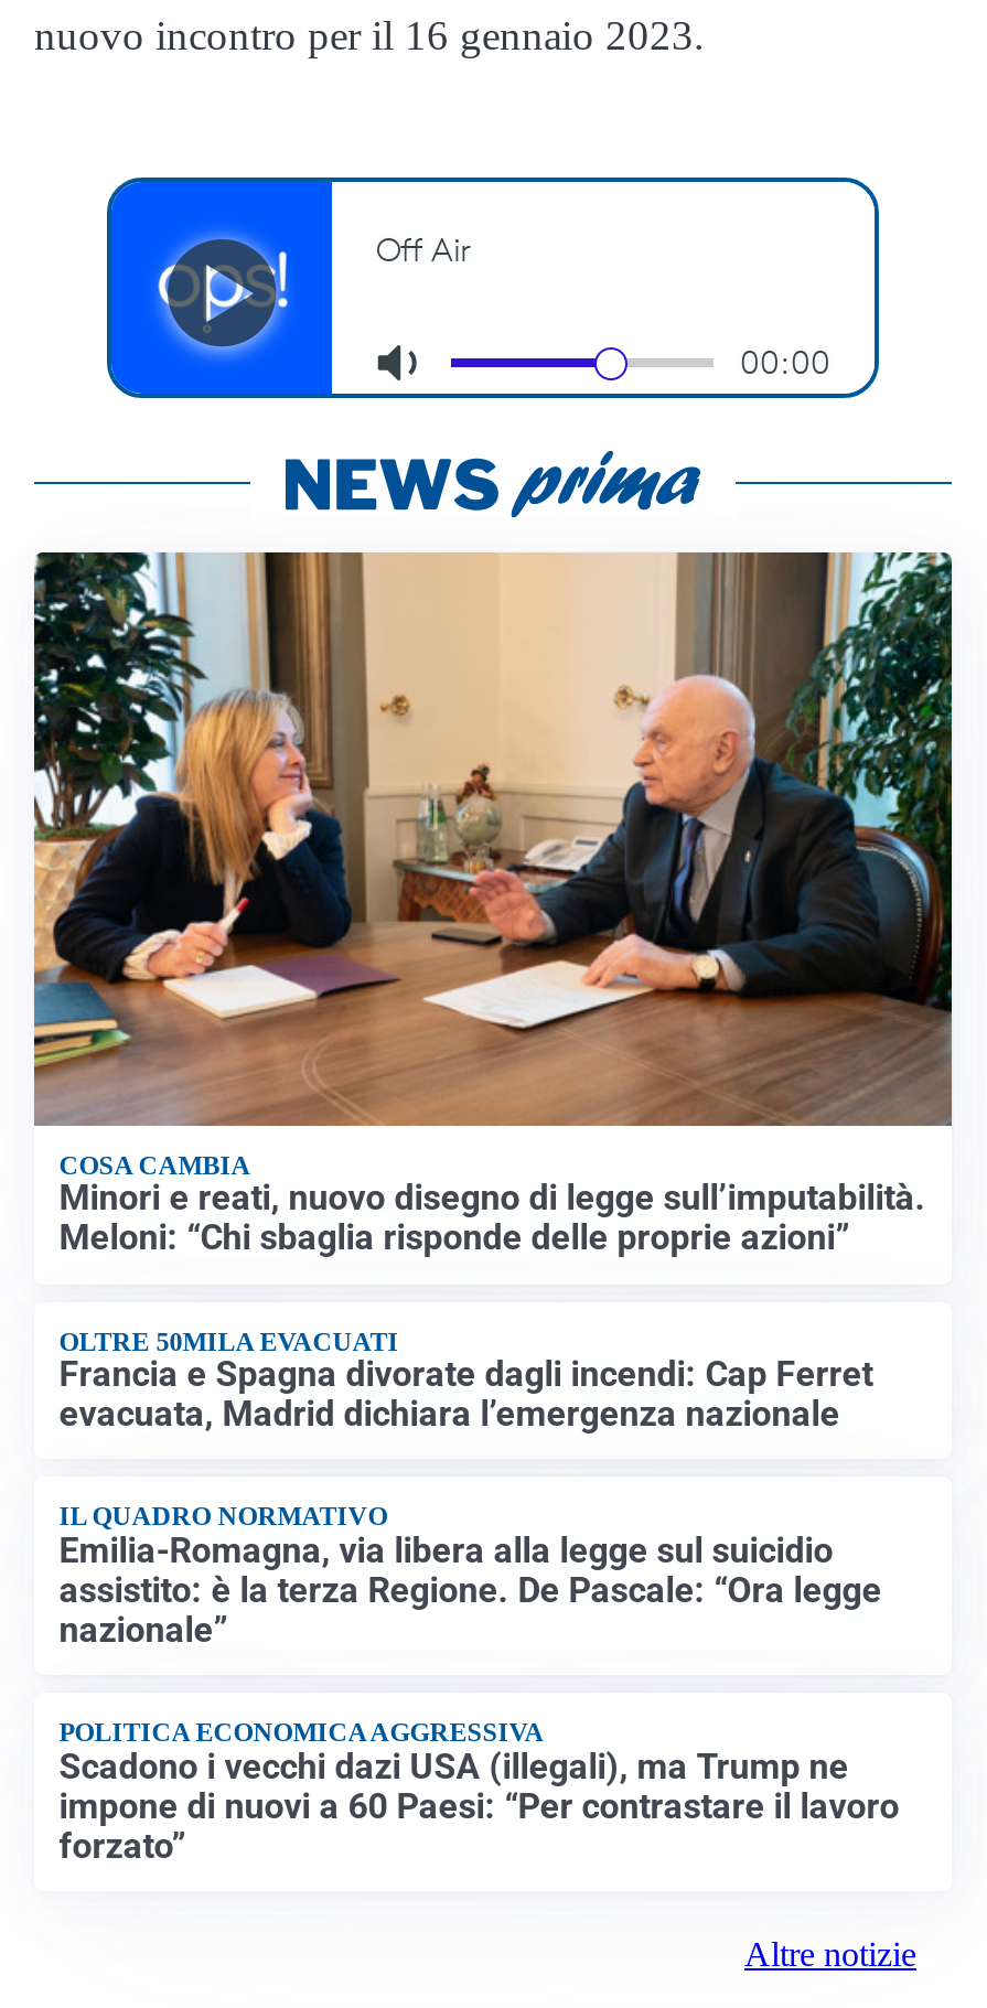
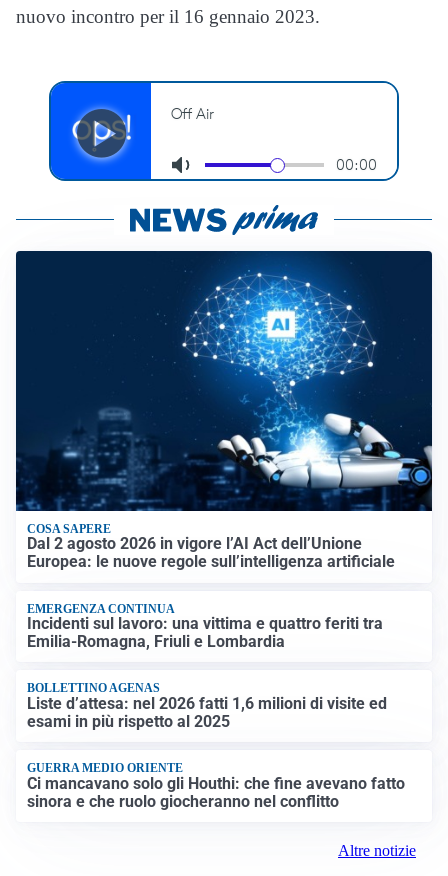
[32,550,952,1259] [image] | COSA CAMBIA | Minori e reati, nuovo disegno di legge sull’imputabilità. | Meloni: “Chi sbaglia risponde delle proprie azioni” -> [15,250,433,571] [image] | COSA SAPERE | Dal 2 agosto 2026 in vigore l’AI Act dell’Unione | Europea: le nuove regole sull’intelligenza artificiale
[59,1326,873,1435] OLTRE 50MILA EVACUATI | Francia e Spagna divorate dagli incendi: Cap Ferret | evacuata, Madrid dichiara l’emergenza nazionale -> [27,602,383,651] EMERGENZA CONTINUA | Incidenti sul lavoro: una vittima e quattro feriti tra | Emilia-Romagna, Friuli e Lombardia
[59,1502,882,1650] IL QUADRO NORMATIVO | Emilia-Romagna, via libera alla legge sul suicidio | assistito: è la terza Regione. De Pascale: “Ora legge | nazionale” -> [27,681,387,731] BOLLETTINO AGENAS | Liste d’attesa: nel 2026 fatti 1,6 milioni di visite ed | esami in più rispetto al 2025
[59,1717,899,1866] POLITICA ECONOMICA AGGRESSIVA | Scadono i vecchi dazi USA (illegali), ma Trump ne | impone di nuovi a 60 Paesi: “Per contrastare il lavoro | forzato” -> [27,761,405,811] GUERRA MEDIO ORIENTE | Ci mancavano solo gli Houthi: che fine avevano fatto | sinora e che ruolo giocheranno nel conflitto

